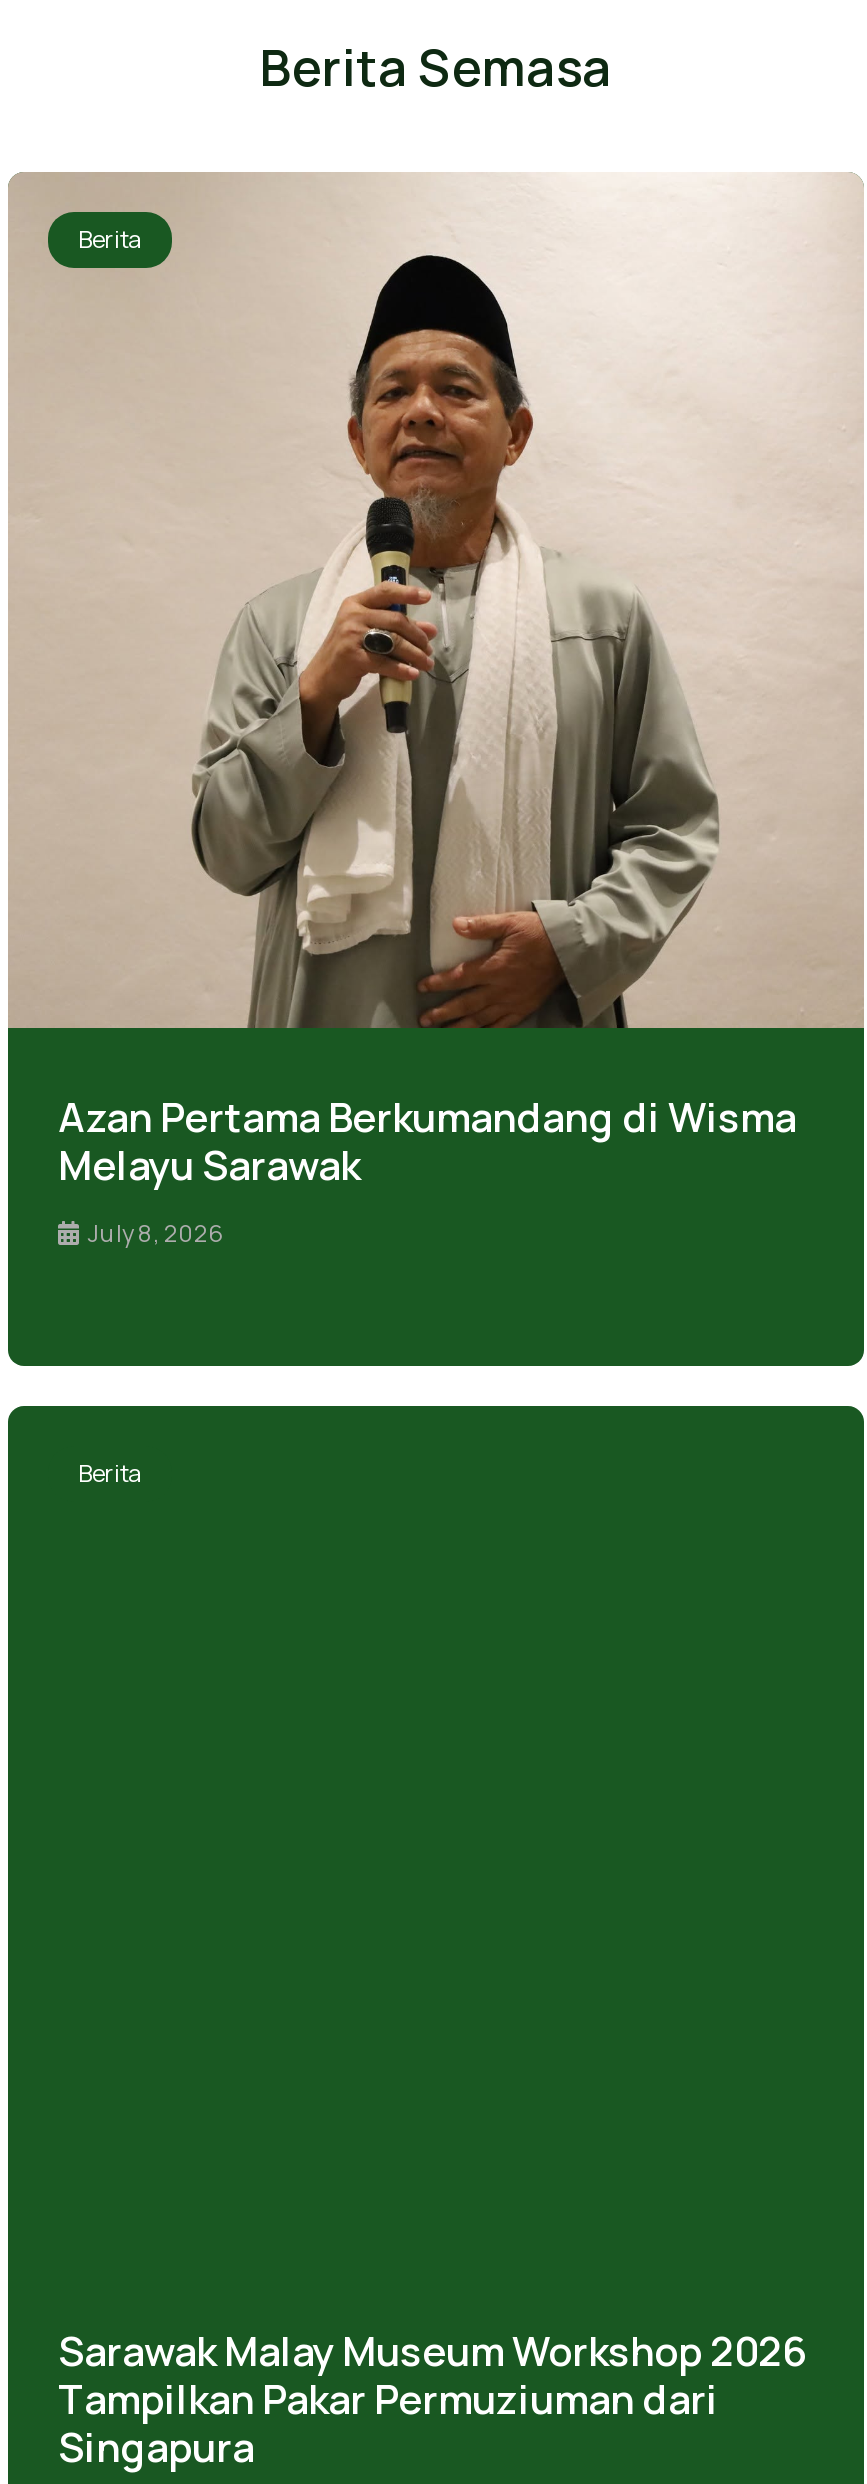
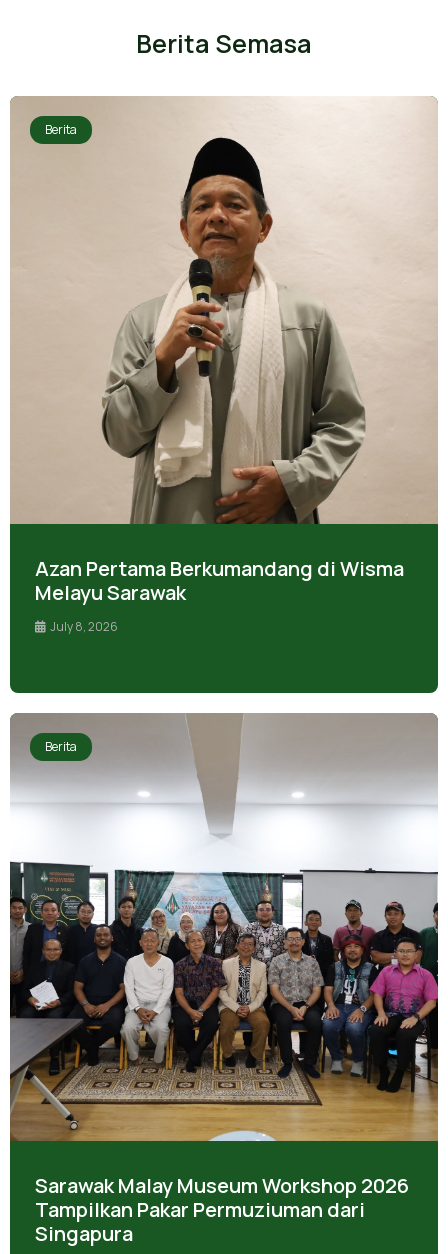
none -> [9,713,439,1142] [image]

